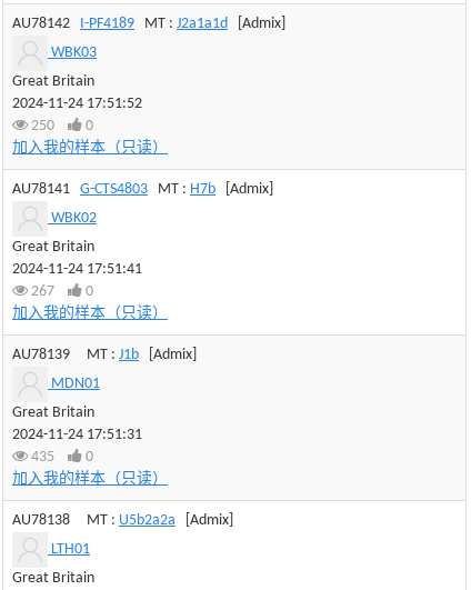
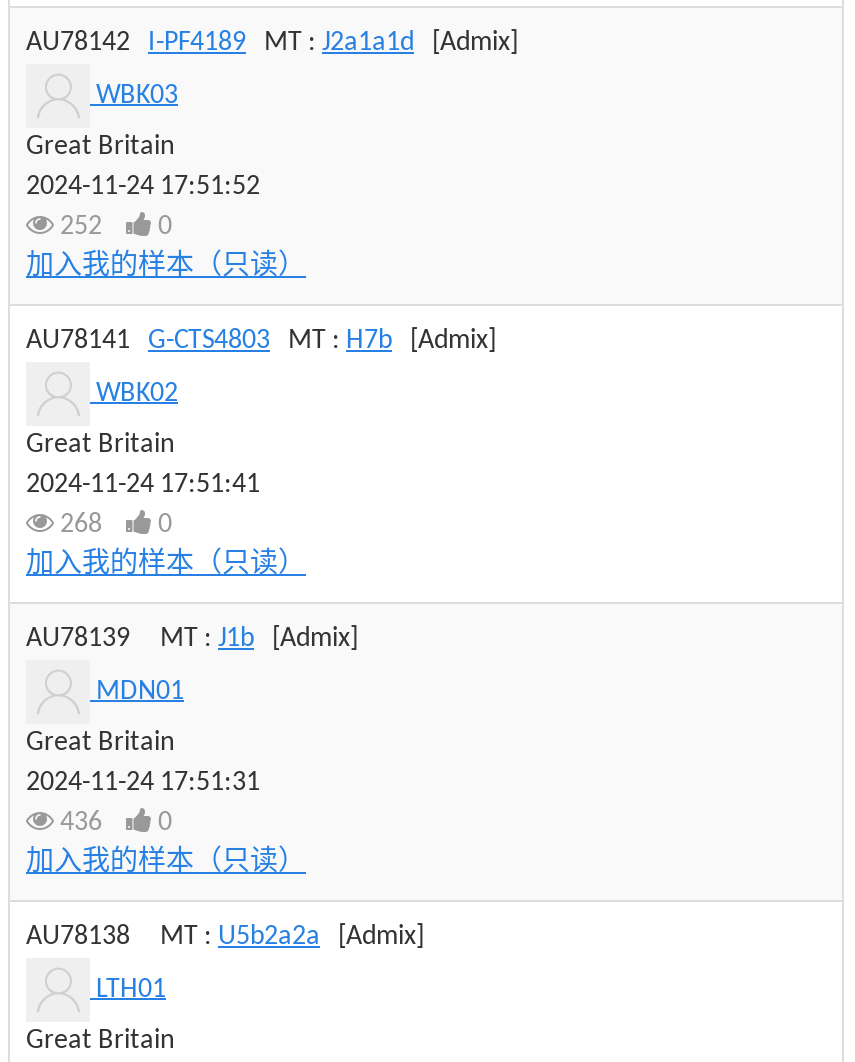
[31,118,93,134] 250 0 -> [60,212,172,242] 252 0
[31,283,93,300] 267 0 -> [60,510,172,540] 268 0
[31,449,93,466] 435 0 -> [60,808,172,838] 436 0

